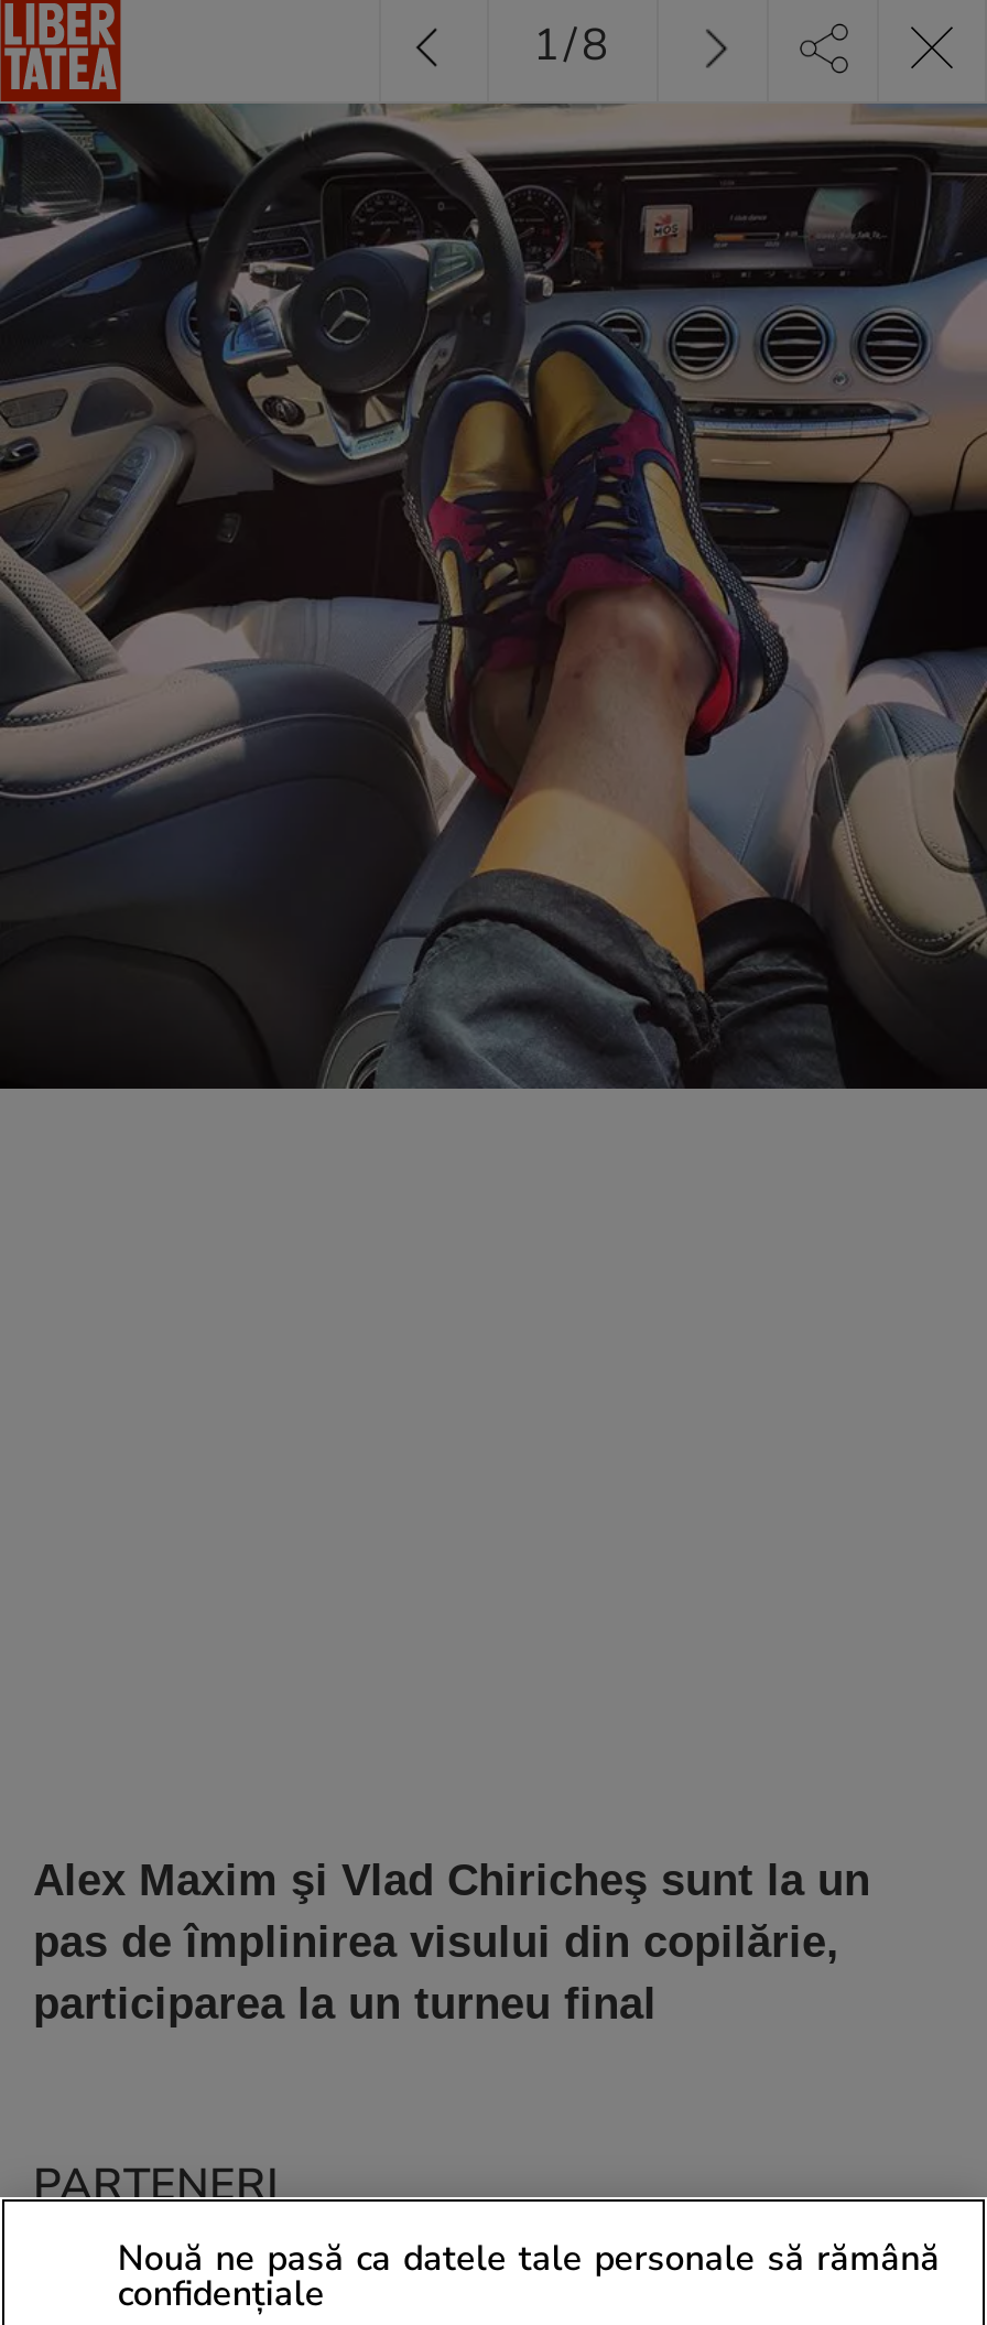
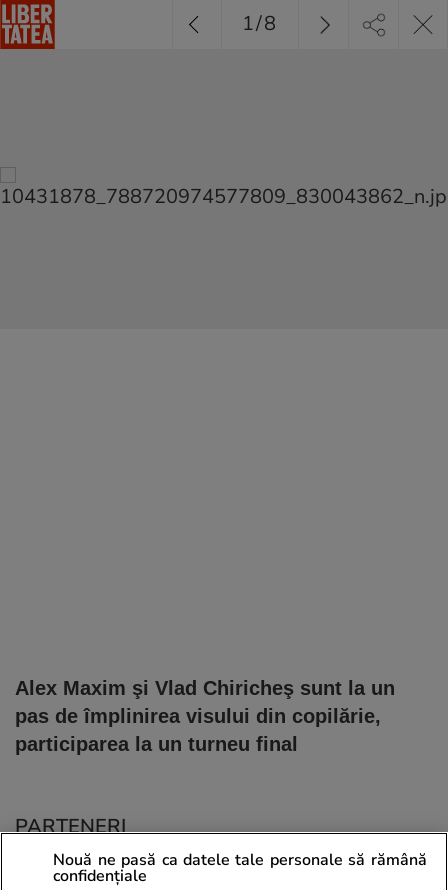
[7,101,980,1091] [image] -> none

